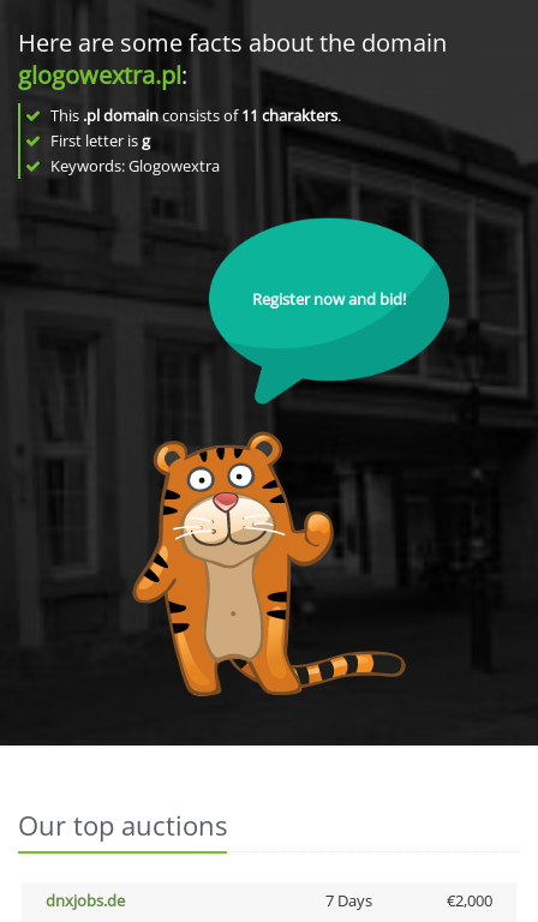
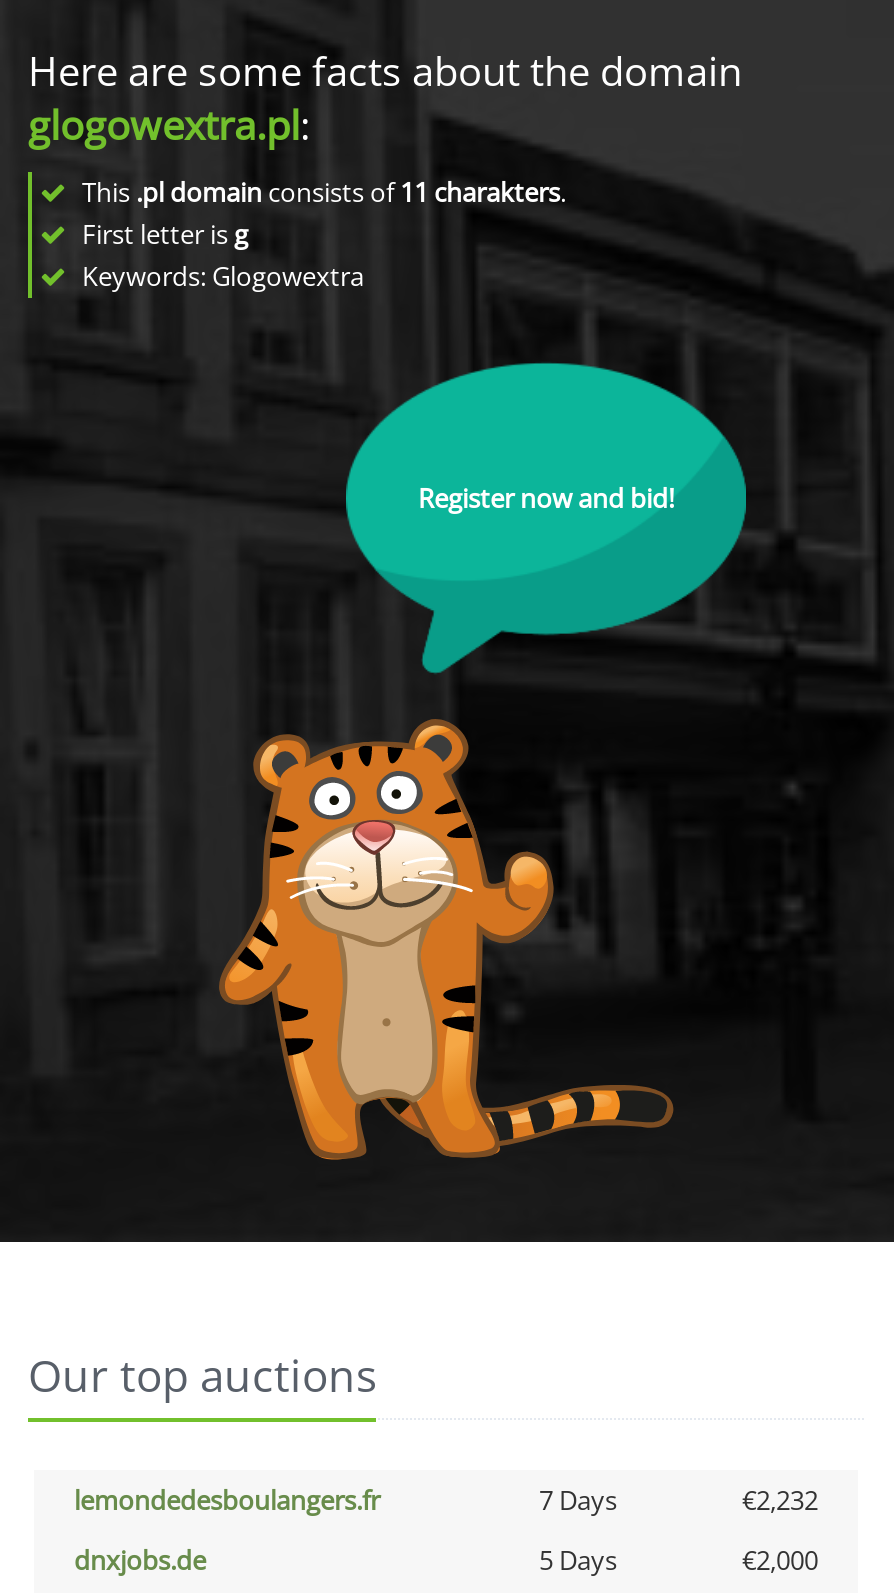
none -> [74,1482,818,1518] lemondedesboulangers.fr | 7 Days | €2,232
[325,890,372,911] 7 Days -> [539,1542,617,1578] 5 Days

